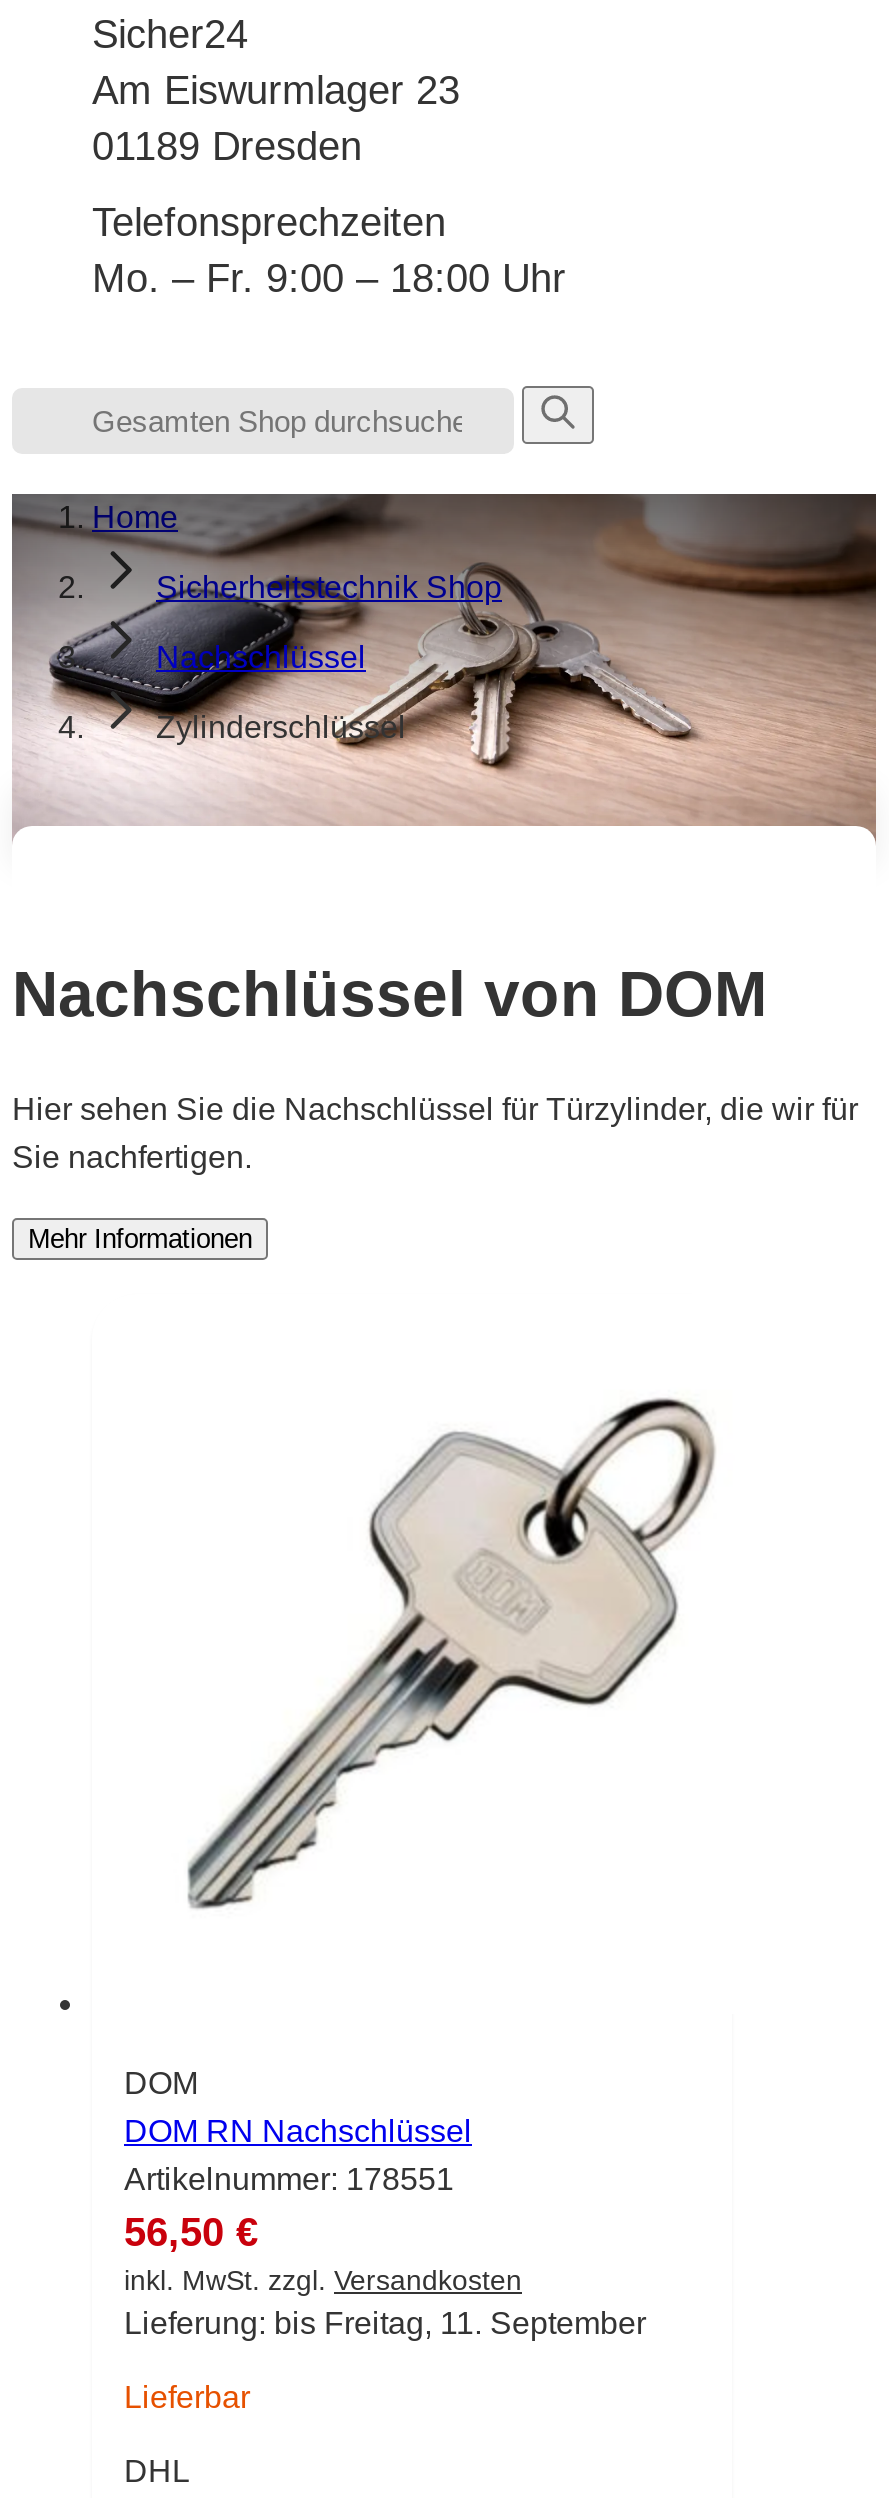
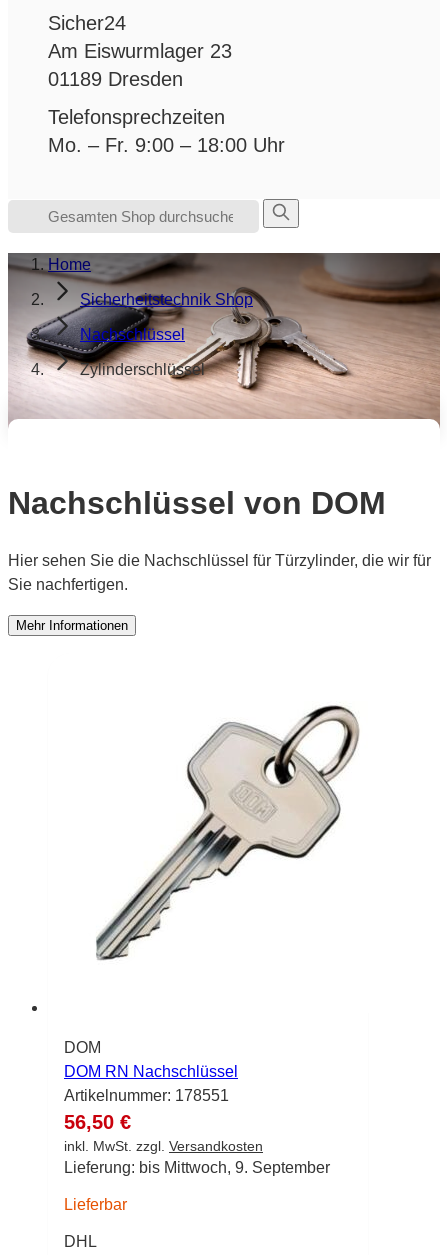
[124,2306,646,2340] Lieferung: bis Freitag, 11. September -> [64,1159,330,1176] Lieferung: bis Mittwoch, 9. September

